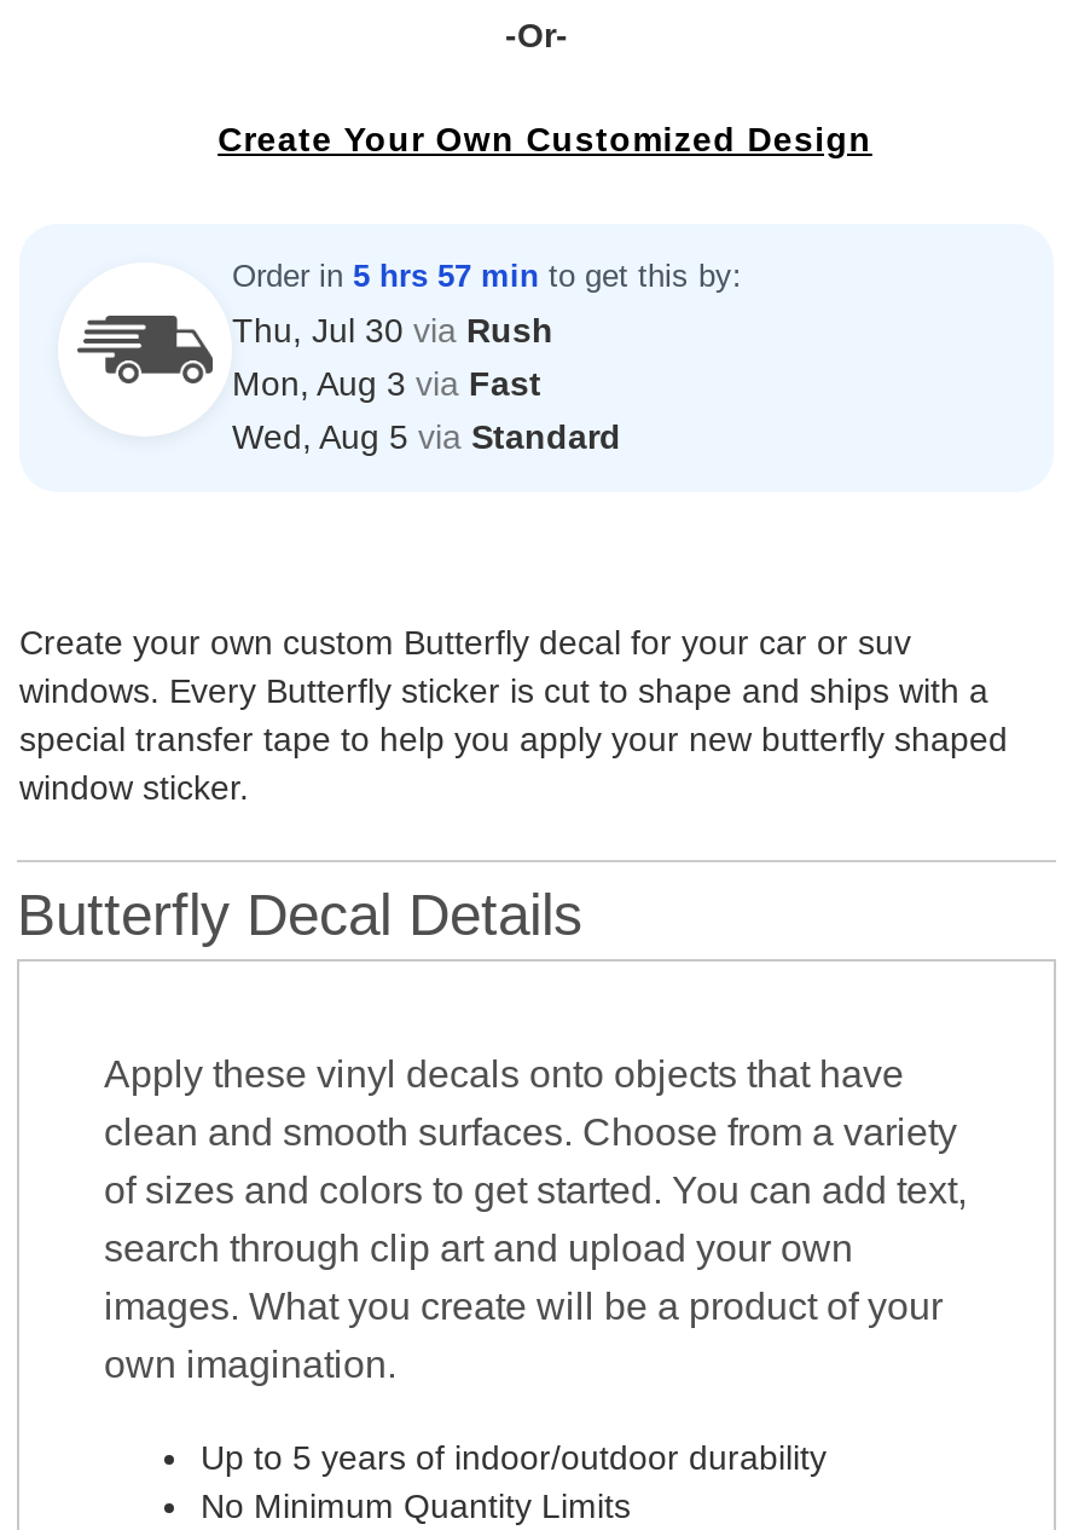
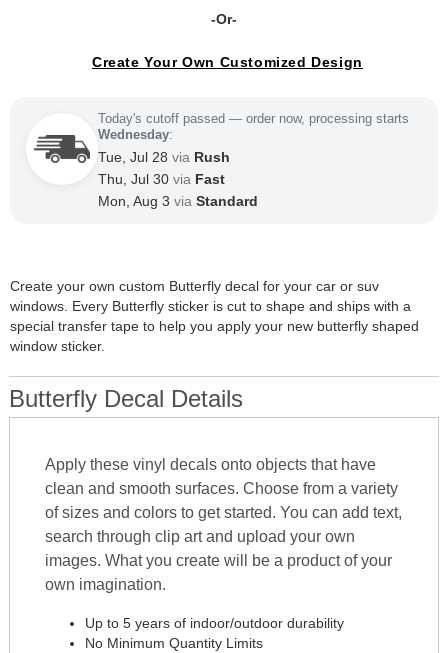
[232,258,742,456] Order in 5 hrs 57 min to get this by: | Thu, Jul 30 via Rush | Mon, Aug 3 via Fast | Wed, Aug 5 via Standard -> [98,111,409,209] Today's cutoff passed — order now, processing starts | Wednesday: | Tue, Jul 28 via Rush | Thu, Jul 30 via Fast | Mon, Aug 3 via Standard

